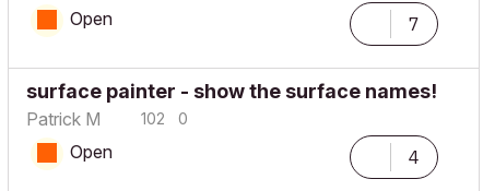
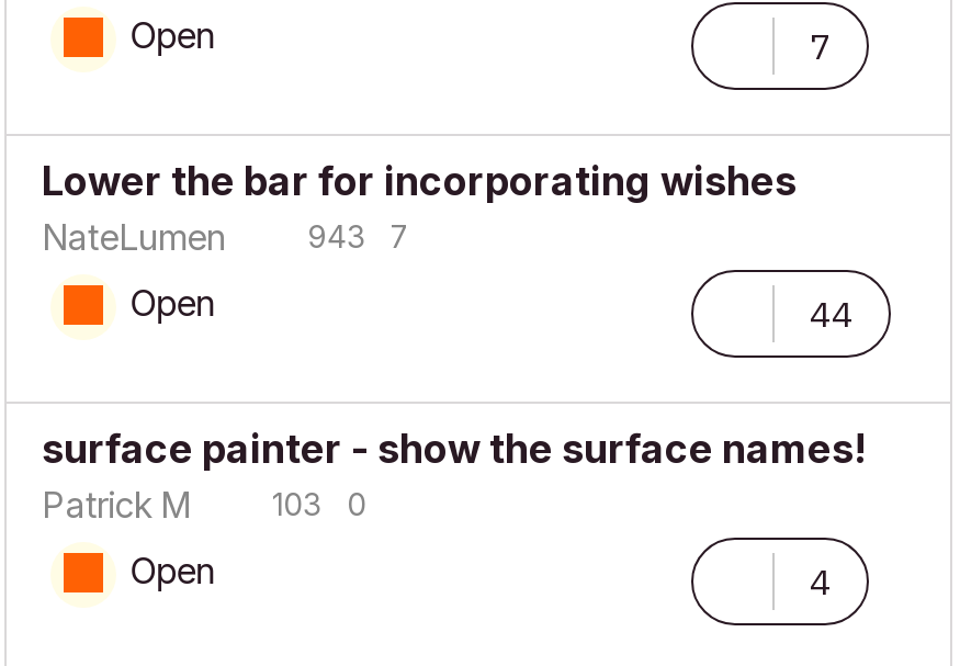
none -> [42,158,854,336] Lower the bar for incorporating wishes | NateLumen | 943 | 7 | Open | 44
[141,109,188,128] 102 0 -> [272,485,366,522] 103 0

